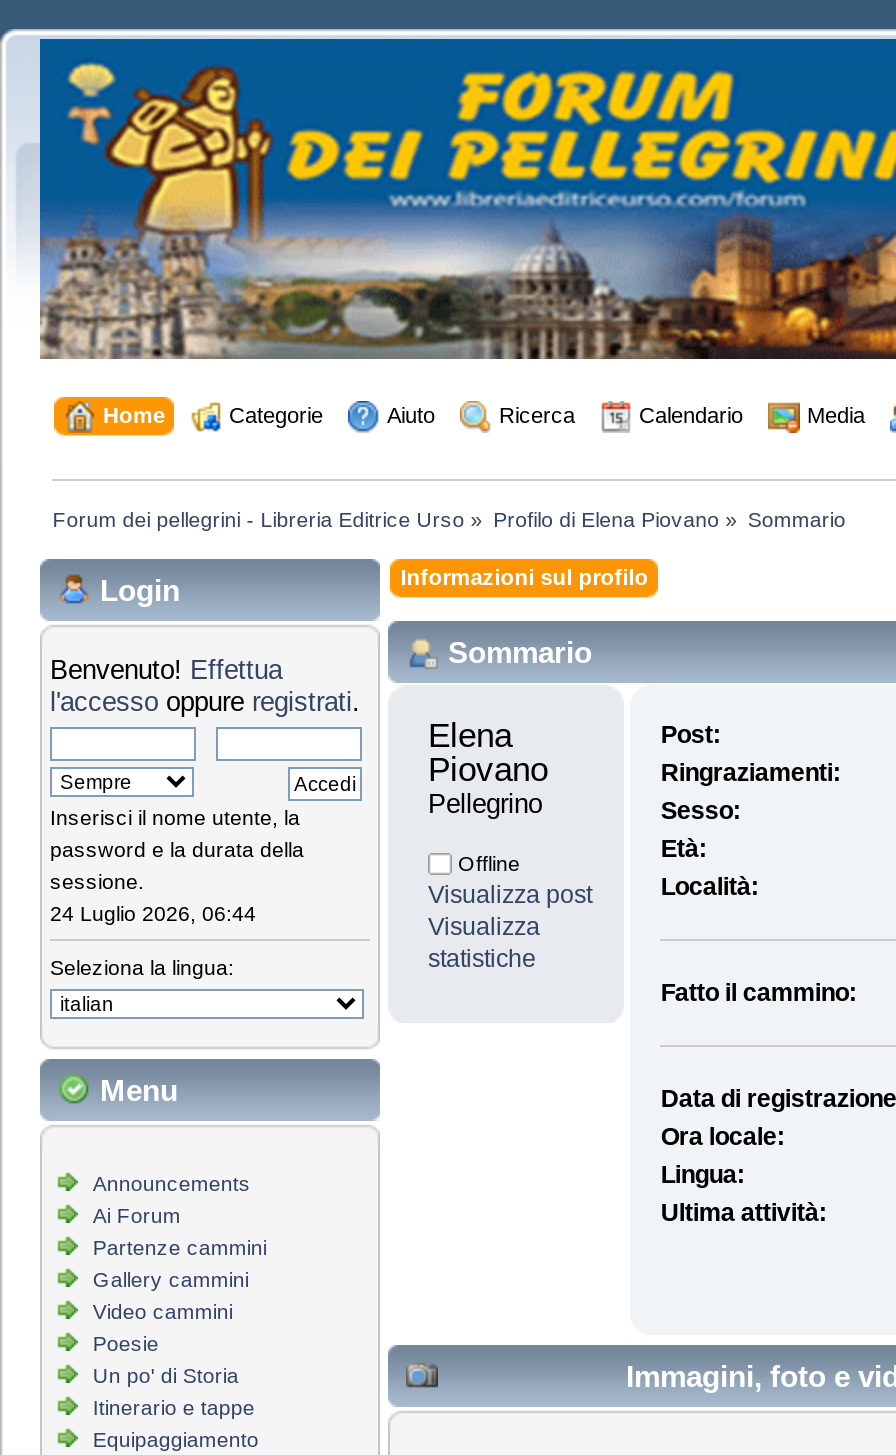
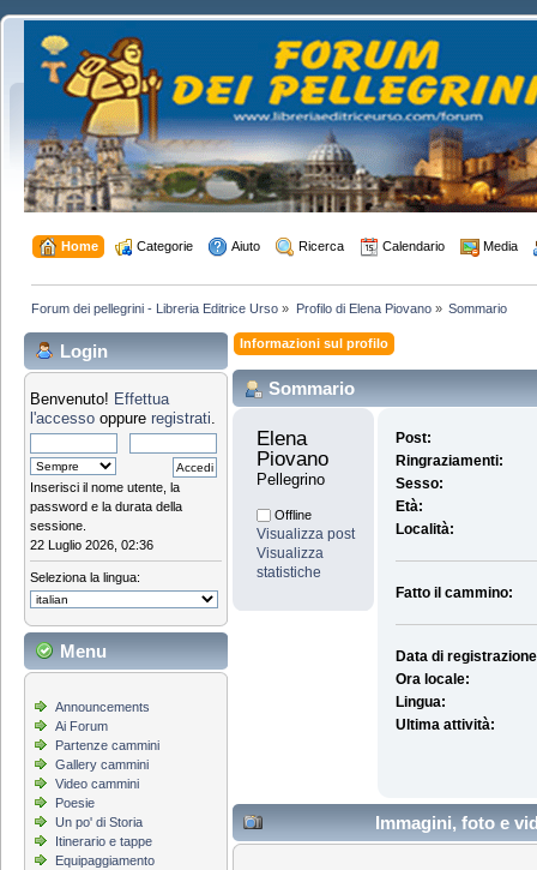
[50,901,256,925] 24 Luglio 2026, 06:44 -> [30,537,153,552] 22 Luglio 2026, 02:36

